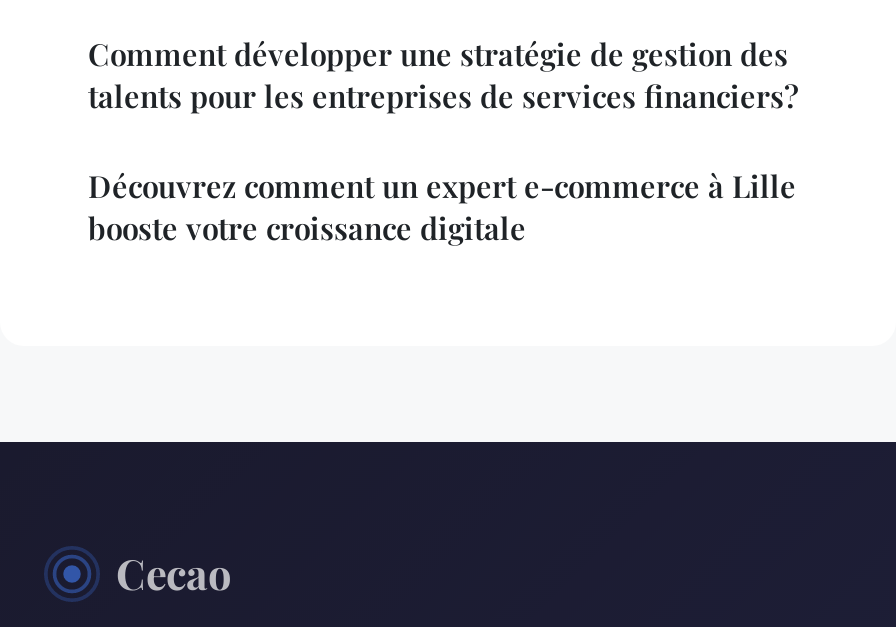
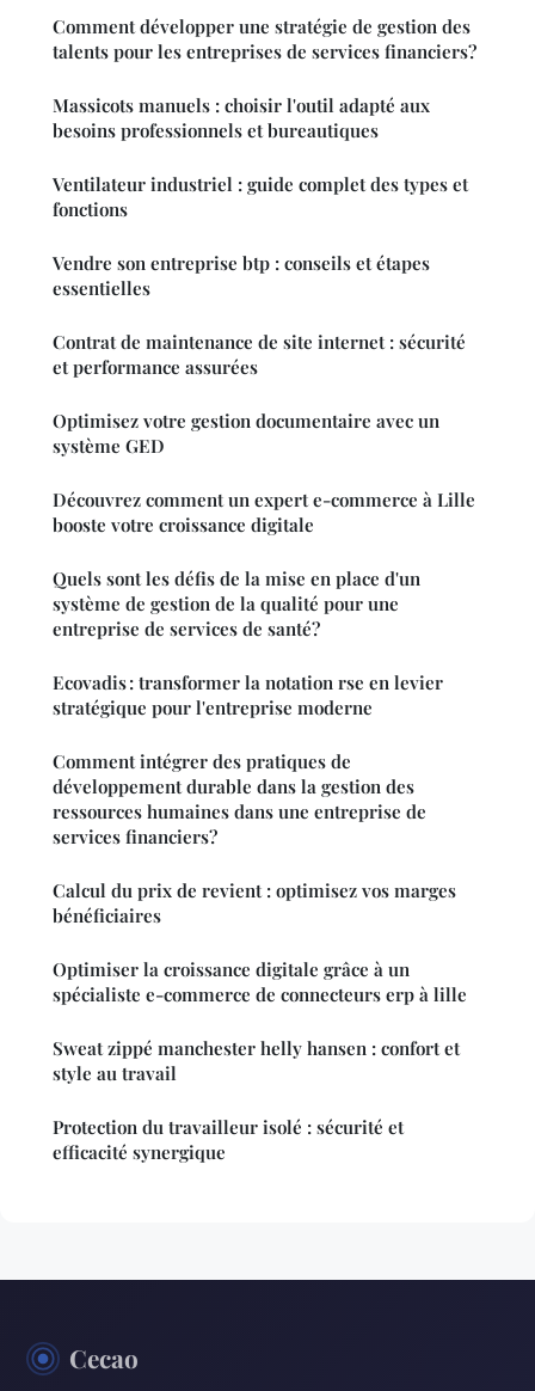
none -> [53,93,468,458] Massicots manuels : choisir l'outil adapté aux | besoins professionnels et bureautiques | Ventilateur industriel : guide complet des types et | fonctions | Vendre son entreprise btp : conseils et étapes | essentielles | Contrat de maintenance de site internet : sécurité | et performance assurées | Optimisez votre gestion documentaire avec un | système GED
none -> [53,567,467,1164] Quels sont les défis de la mise en place d'un | système de gestion de la qualité pour une | entreprise de services de santé? | Ecovadis : transformer la notation rse en levier | stratégique pour l'entreprise moderne | Comment intégrer des pratiques de | développement durable dans la gestion des | ressources humaines dans une entreprise de | services financiers? | Calcul du prix de revient : optimisez vos marges | bénéficiaires | Optimiser la croissance digitale grâce à un | spécialiste e-commerce de connecteurs erp à lille | Sweat zippé manchester helly hansen : confort et | style au travail | Protection du travailleur isolé : sécurité et | efficacité synergique

